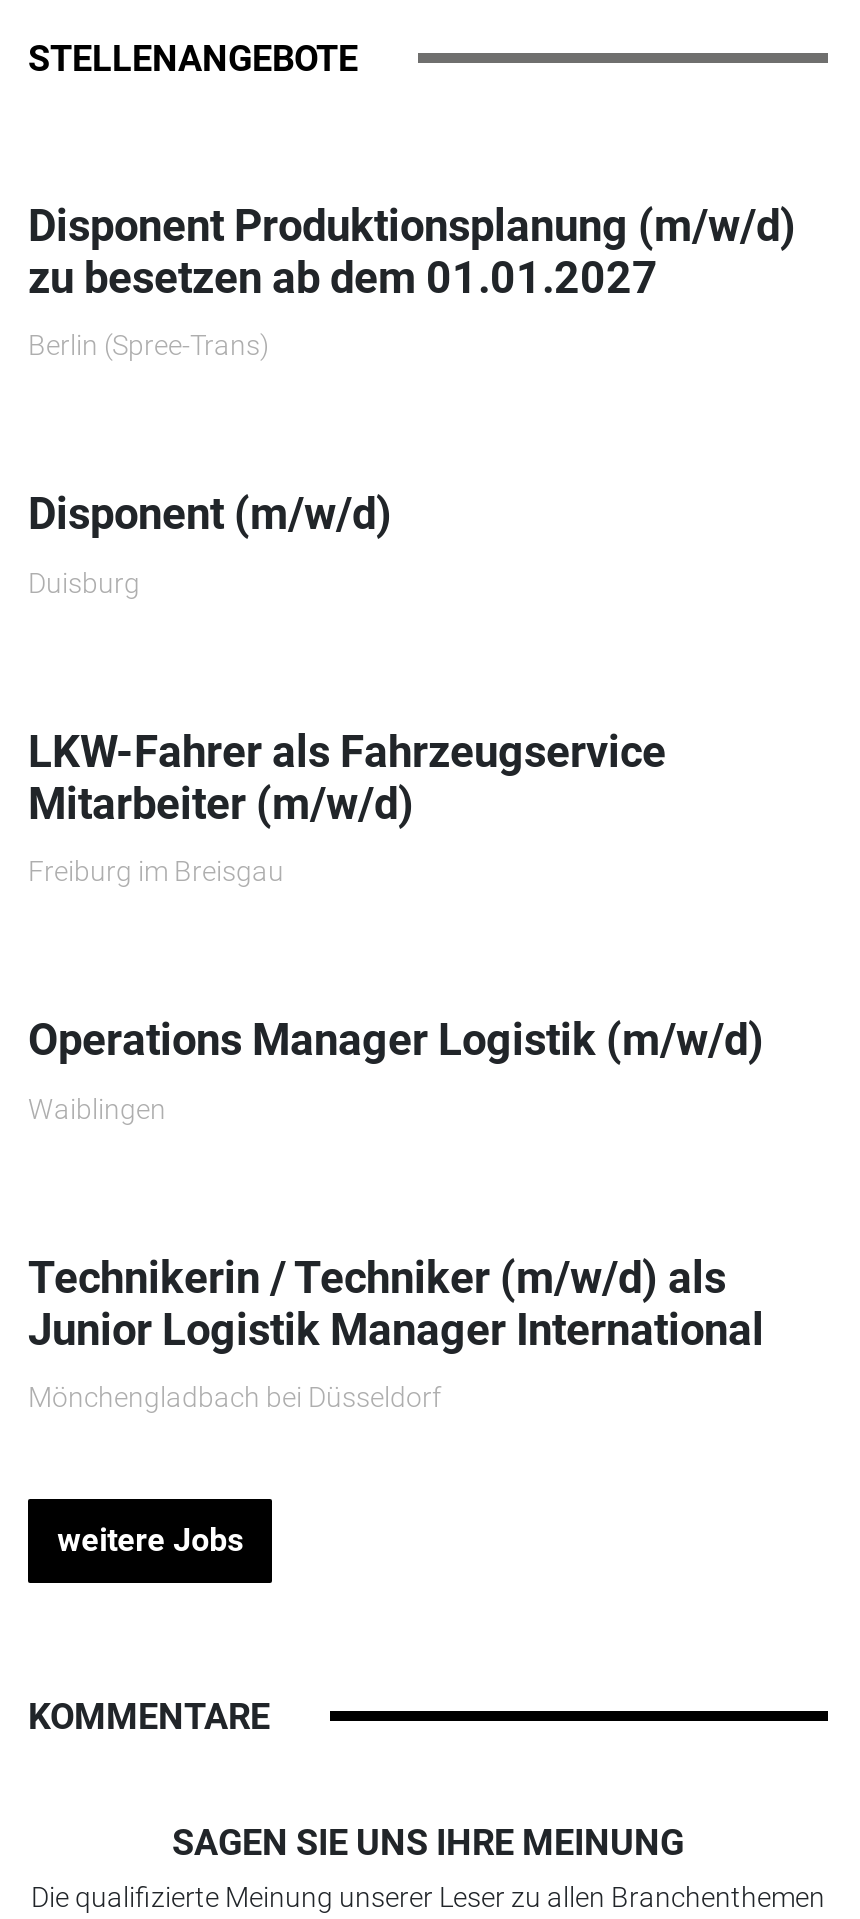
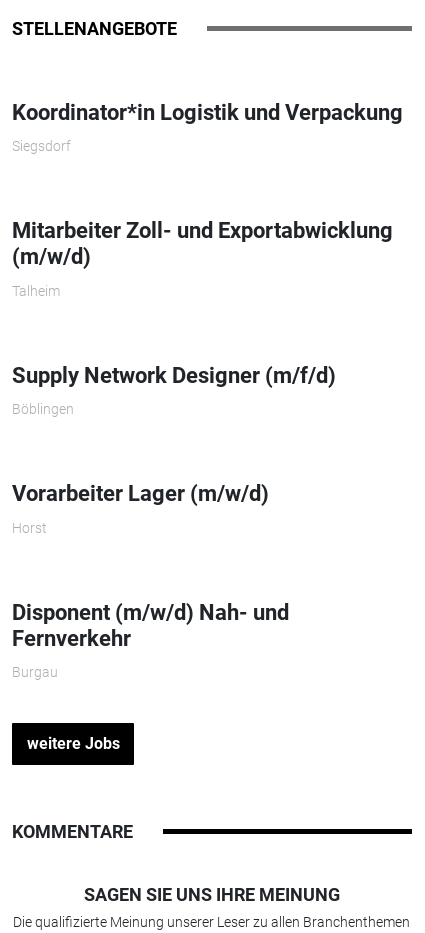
[28,201,796,303] Disponent Produktionsplanung (m/w/d) | zu besetzen ab dem 01.01.2027 -> [12,100,403,125] Koordinator*in Logistik und Verpackung
[28,330,270,362] Berlin (Spree-Trans) -> [12,138,71,154] Siegsdorf
[28,490,392,540] Disponent (m/w/d) -> [12,218,393,269] Mitarbeiter Zoll- und Exportabwicklung | (m/w/d)
[28,567,140,599] Duisburg -> [12,283,60,299] Talheim
[28,727,666,829] LKW-Fahrer als Fahrzeugservice | Mitarbeiter (m/w/d) -> [12,363,336,388] Supply Network Designer (m/f/d)
[28,856,284,888] Freiburg im Breisgau -> [12,401,74,417] Böblingen
[28,1016,764,1066] Operations Manager Logistik (m/w/d) -> [12,481,269,506] Vorarbeiter Lager (m/w/d)
[28,1093,166,1125] Waiblingen -> [12,520,47,536] Horst
[28,1253,764,1355] Technikerin / Techniker (m/w/d) als | Junior Logistik Manager International -> [12,600,289,651] Disponent (m/w/d) Nah- und | Fernverkehr
[28,1382,442,1414] Mönchengladbach bei Düsseldorf -> [12,664,58,680] Burgau

